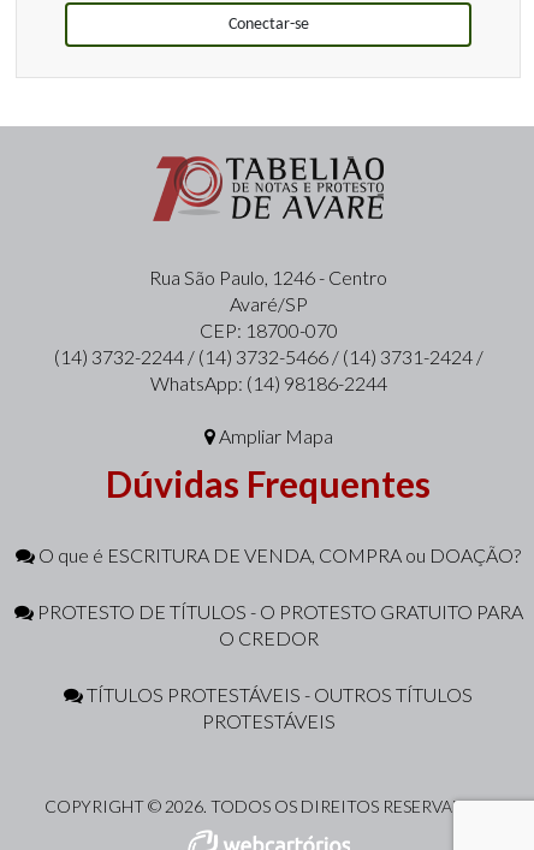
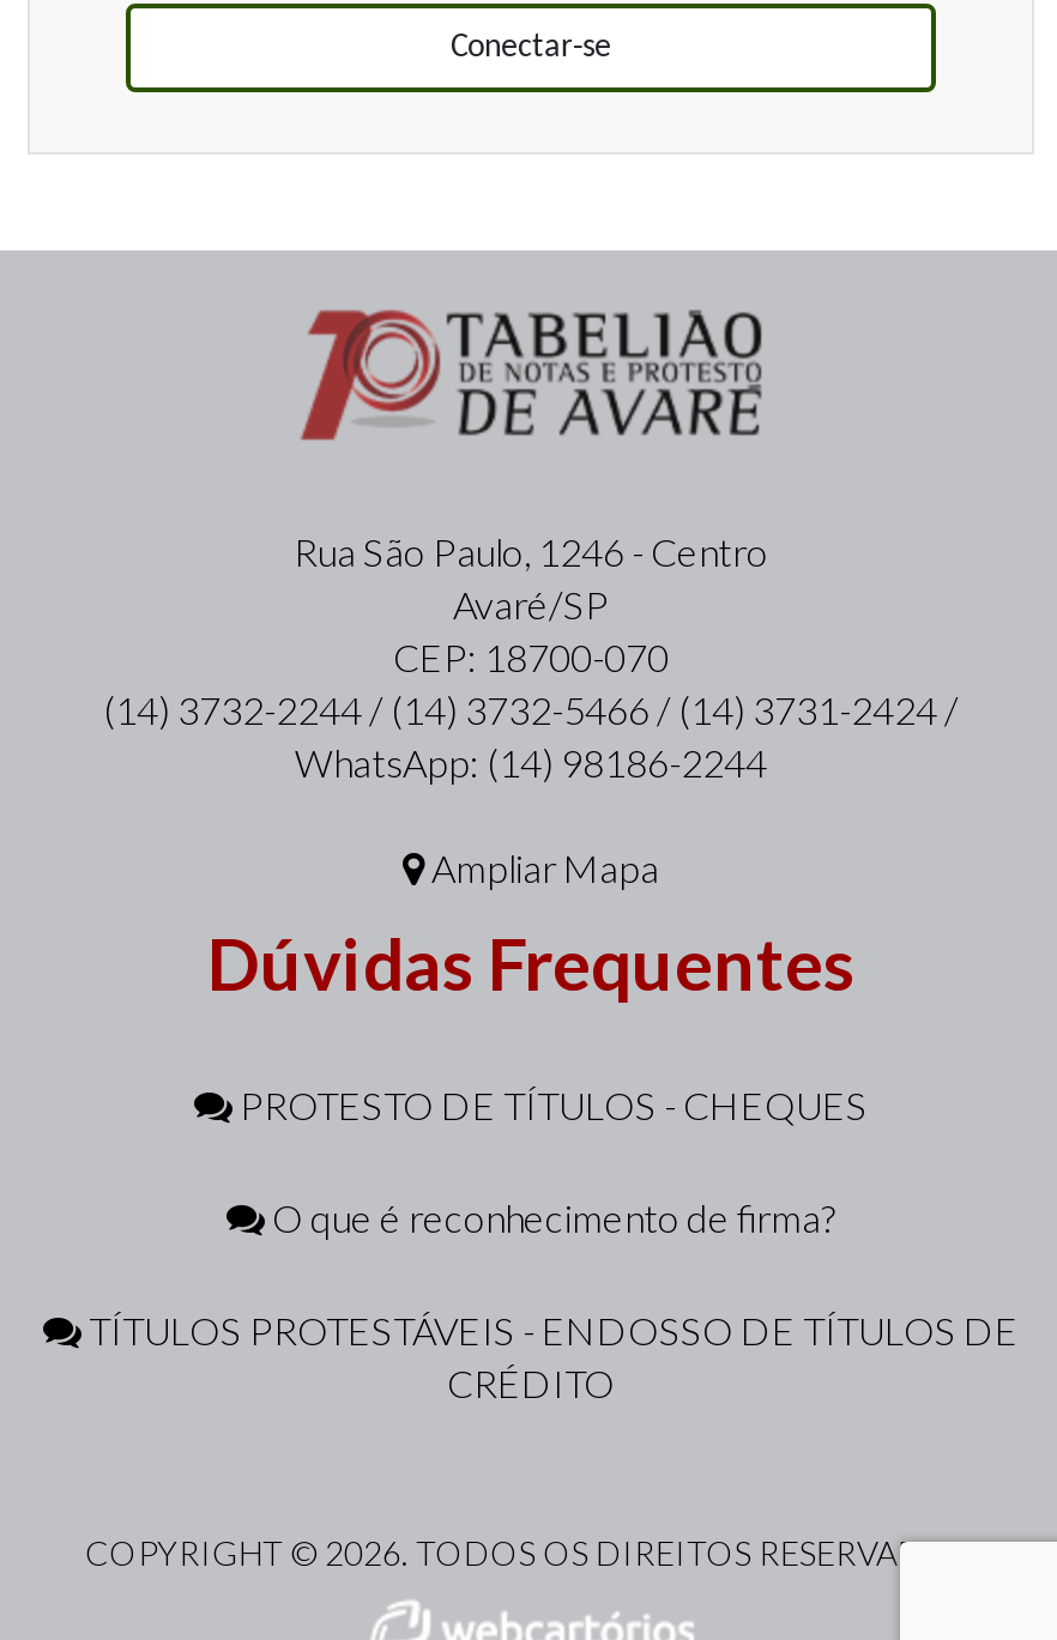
[35,543,521,566] O que é ESCRITURA DE VENDA, COMPRA ou DOAÇÃO? -> [232,1082,868,1127] PROTESTO DE TÍTULOS - CHEQUES
[33,600,523,649] PROTESTO DE TÍTULOS - O PROTESTO GRATUITO PARA | O CREDOR -> [265,1194,835,1240] O que é reconhecimento de firma?
[83,683,473,732] TÍTULOS PROTESTÁVEIS - OUTROS TÍTULOS | PROTESTÁVEIS -> [81,1307,1019,1405] TÍTULOS PROTESTÁVEIS - ENDOSSO DE TÍTULOS DE | CRÉDITO

